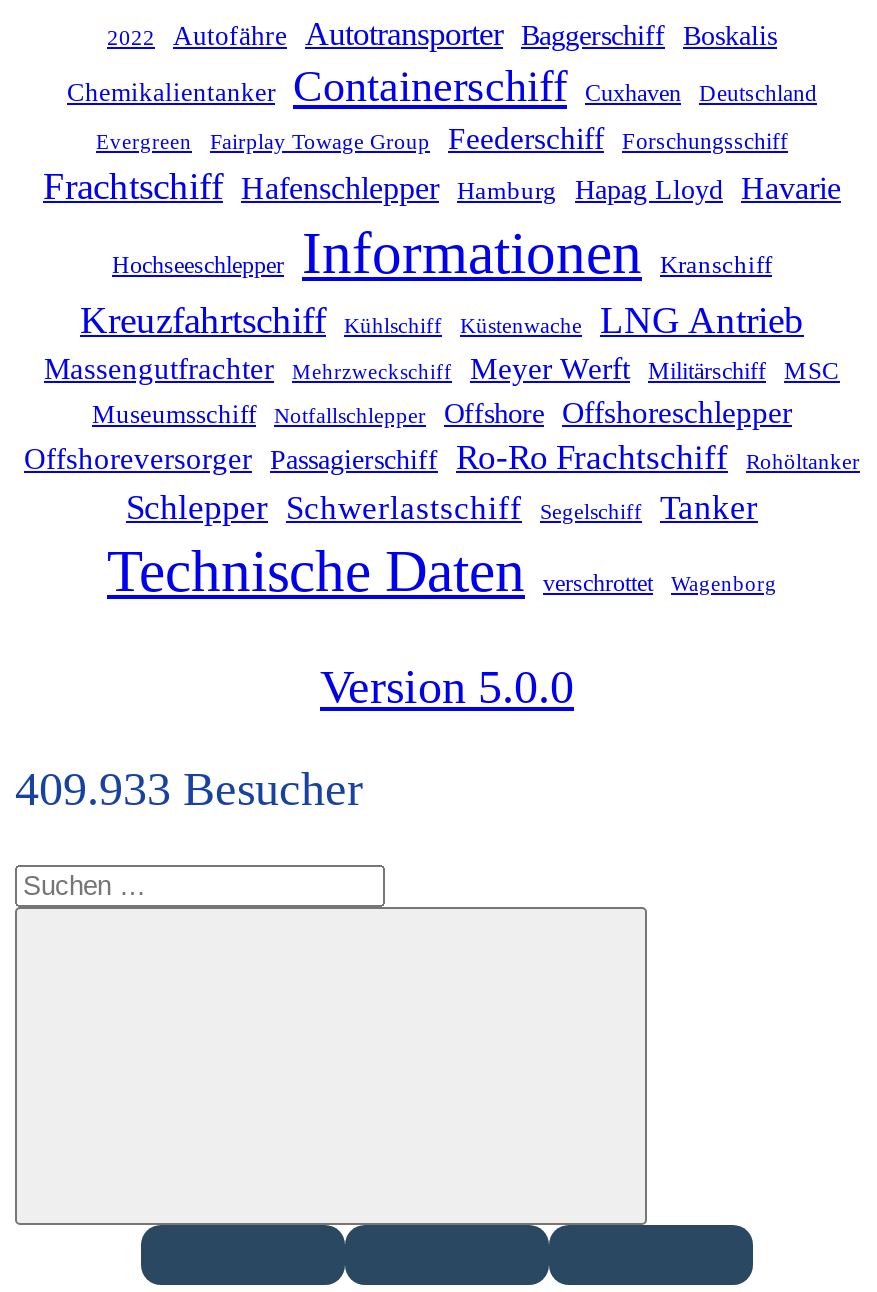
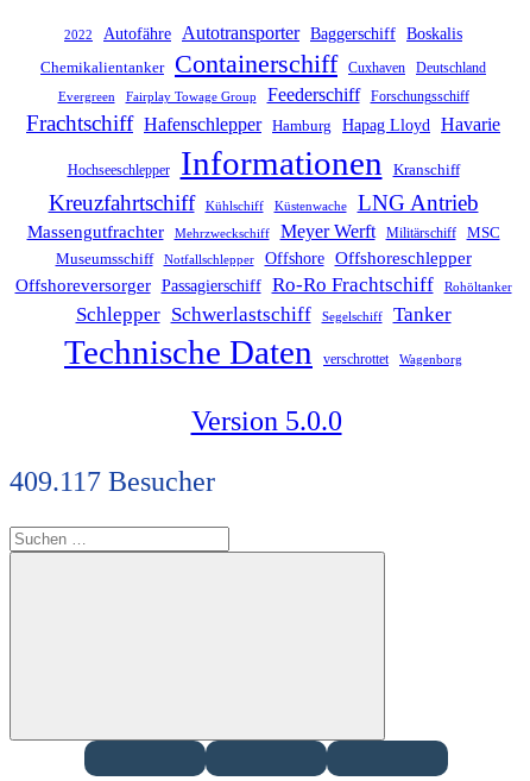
[15,763,363,815] 409.933 Besucher -> [10,466,215,497] 409.117 Besucher

